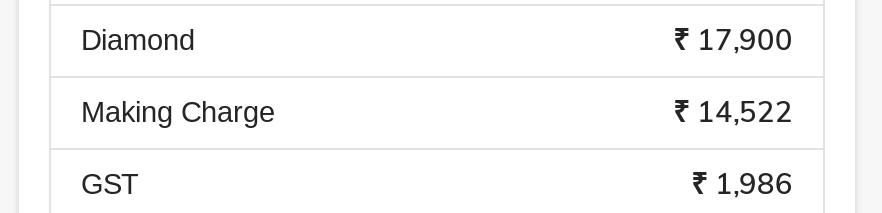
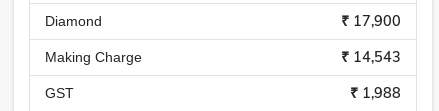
[673,94,793,130] ₹ 14,522 -> [341,48,401,66] ₹ 14,543
[691,166,793,202] ₹ 1,986 -> [350,84,401,102] ₹ 1,988

